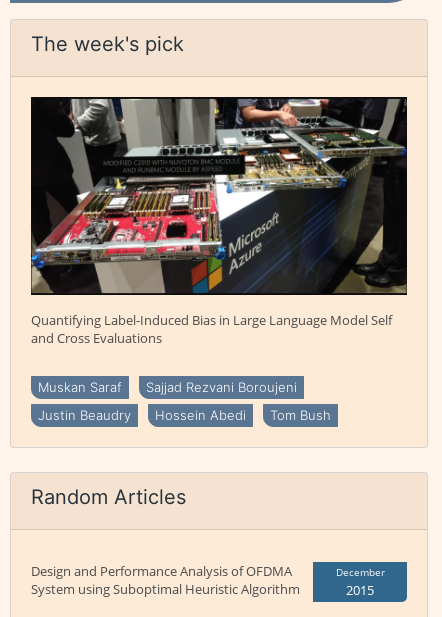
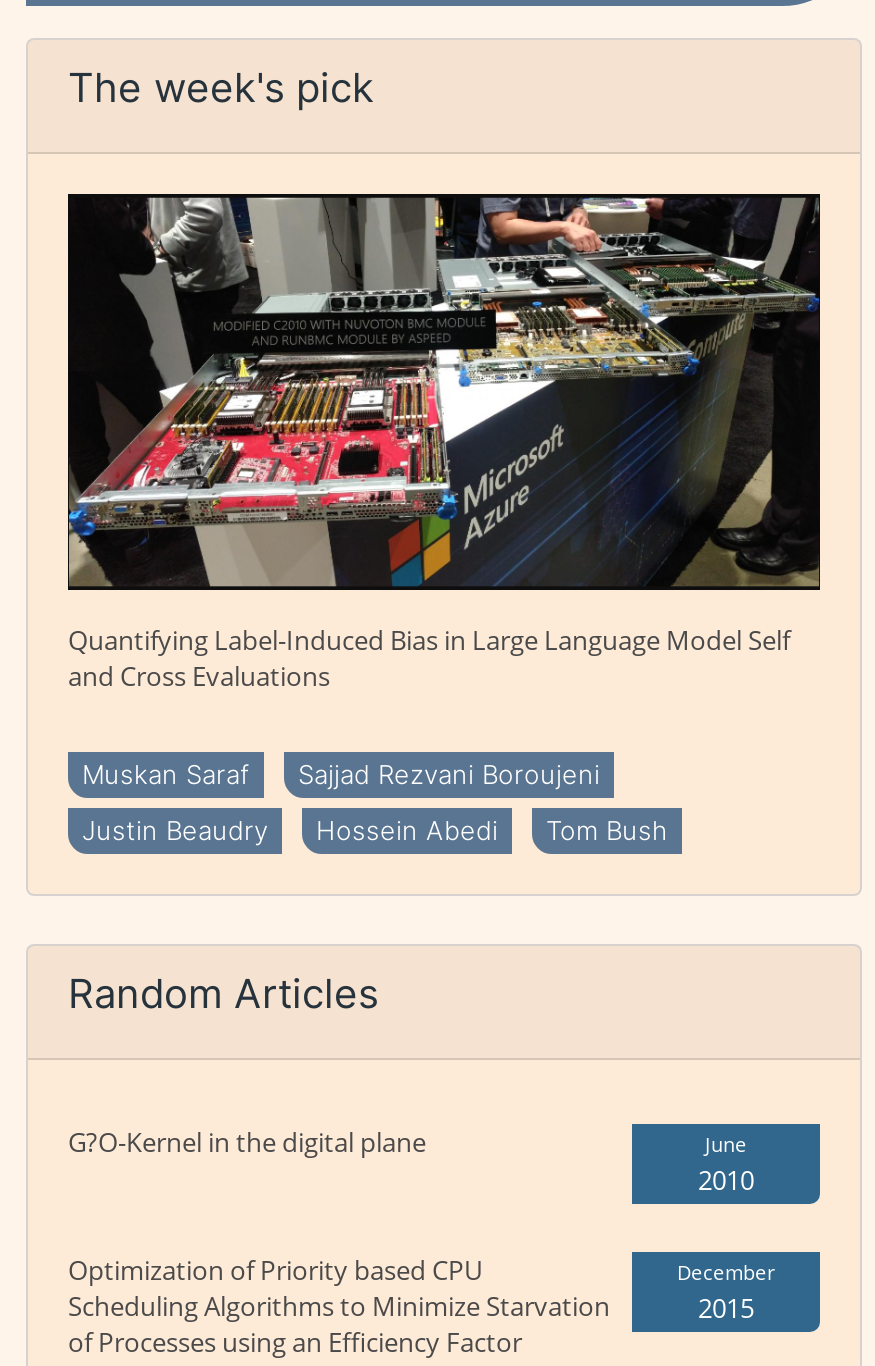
[31,562,300,598] Design and Performance Analysis of OFDMA | System using Suboptimal Heuristic Algorithm -> [68,1124,754,1360] G?O-Kernel in the digital plane | June | 2010 | Optimization of Priority based CPU | Scheduling Algorithms to Minimize Starvation | of Processes using an Efficiency Factor

